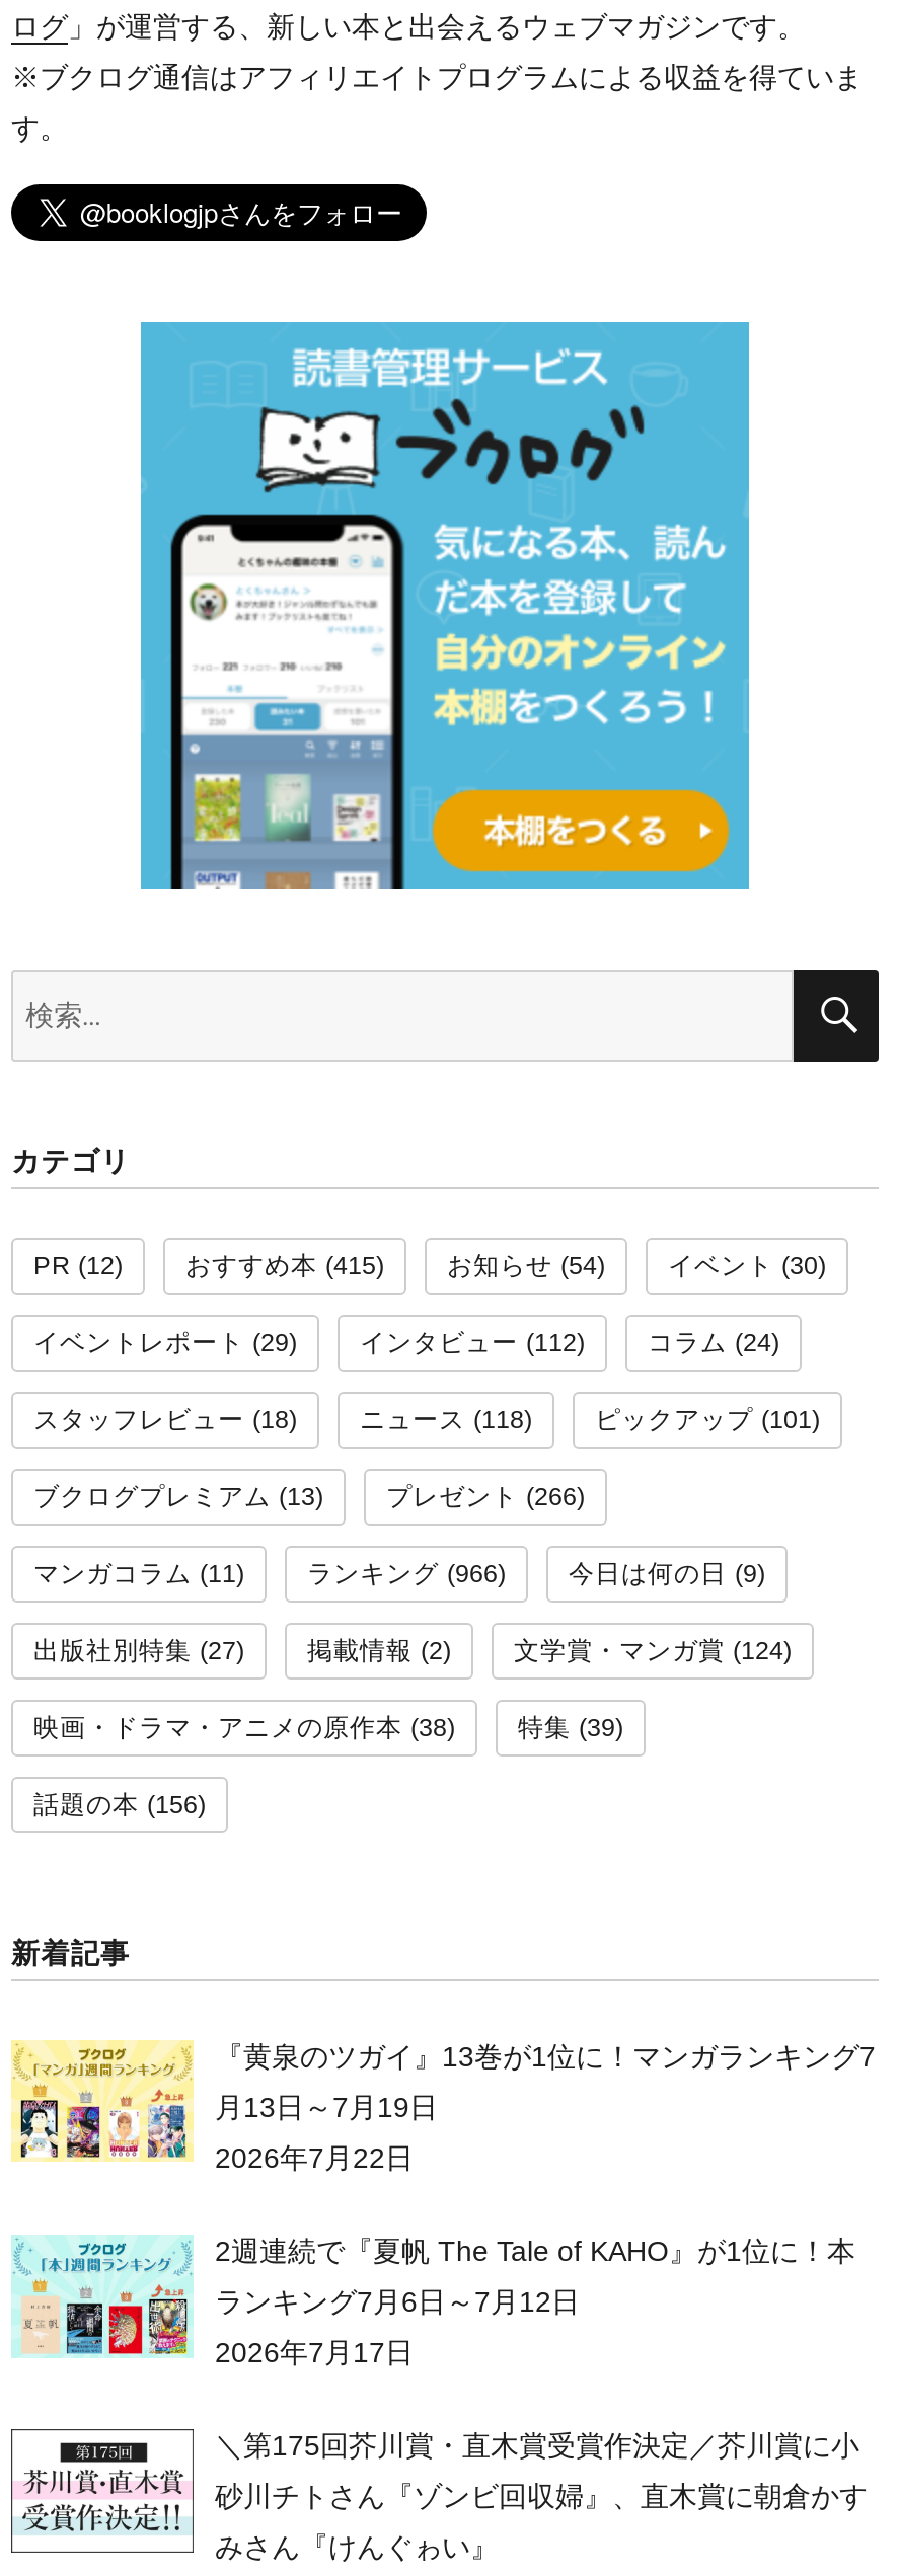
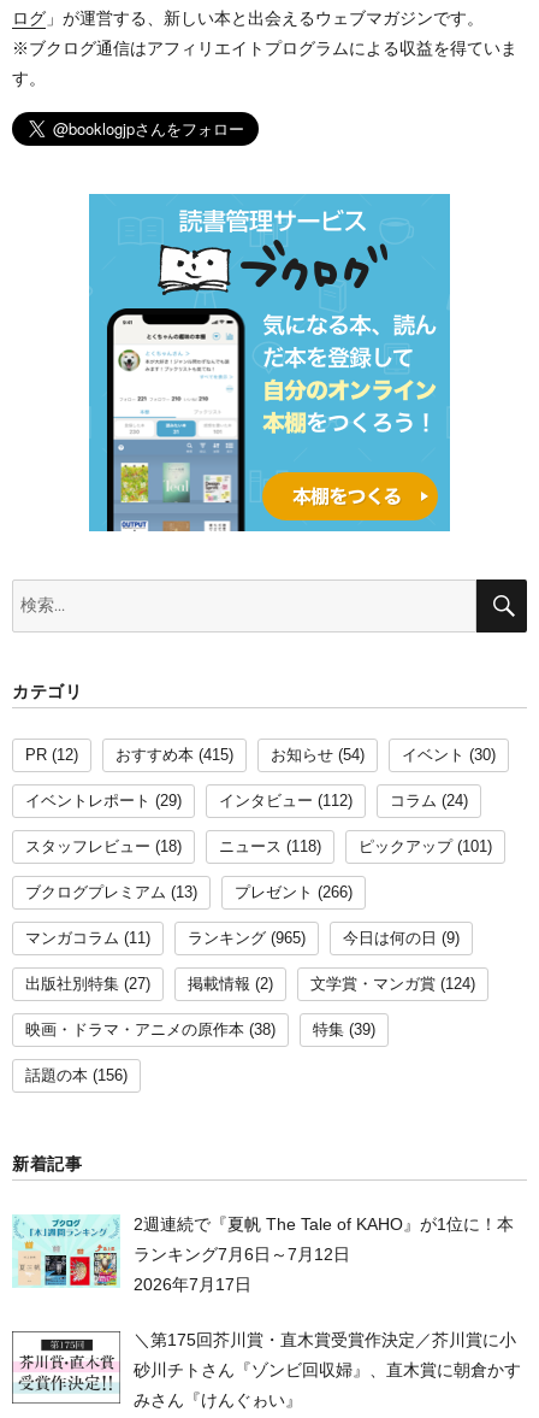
[307,1560,506,1589] ランキング(966) -> [188,930,306,946] ランキング(965)
[11,2039,876,2173] [image] | 『黄泉のツガイ』13巻が1位に！マンガランキング7 | 月13日～7月19日 | 2026年7月22日 -> none

